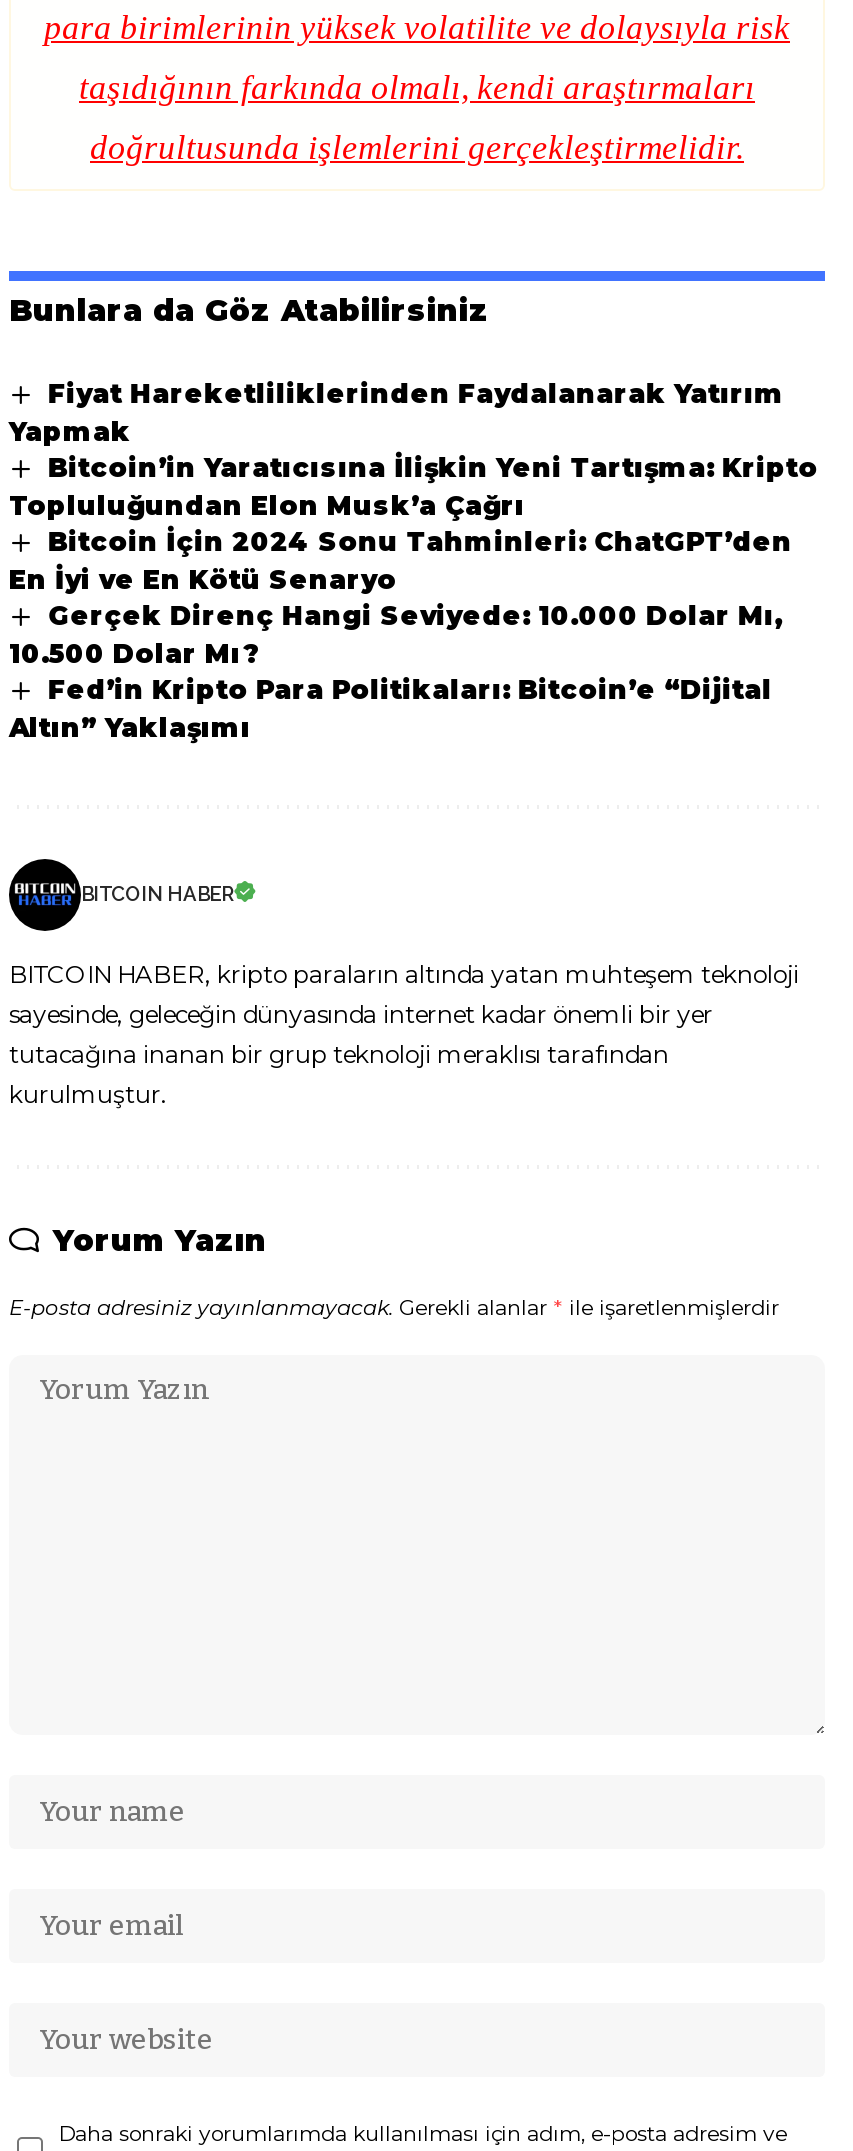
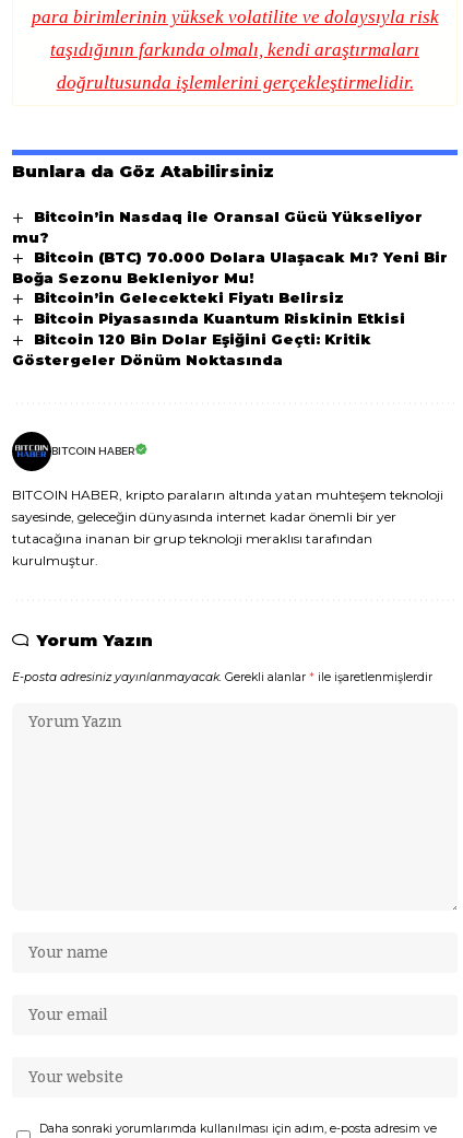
[9,377,818,742] Fiyat Hareketliliklerinden Faydalanarak Yatırım | Yapmak | Bitcoin’in Yaratıcısına İlişkin Yeni Tartışma: Kripto | Topluluğundan Elon Musk’a Çağrı | Bitcoin İçin 2024 Sonu Tahminleri: ChatGPT’den | En İyi ve En Kötü Senaryo | Gerçek Direnç Hangi Seviyede: 10.000 Dolar Mı, | 10.500 Dolar Mı? | Fed’in Kripto Para Politikaları: Bitcoin’e “Dijital | Altın” Yaklaşımı -> [12,208,447,368] Bitcoin’in Nasdaq ile Oransal Gücü Yükseliyor | mu? | Bitcoin (BTC) 70.000 Dolara Ulaşacak Mı? Yeni Bir | Boğa Sezonu Bekleniyor Mu! | Bitcoin’in Gelecekteki Fiyatı Belirsiz | Bitcoin Piyasasında Kuantum Riskinin Etkisi | Bitcoin 120 Bin Dolar Eşiğini Geçti: Kritik | Göstergeler Dönüm Noktasında

